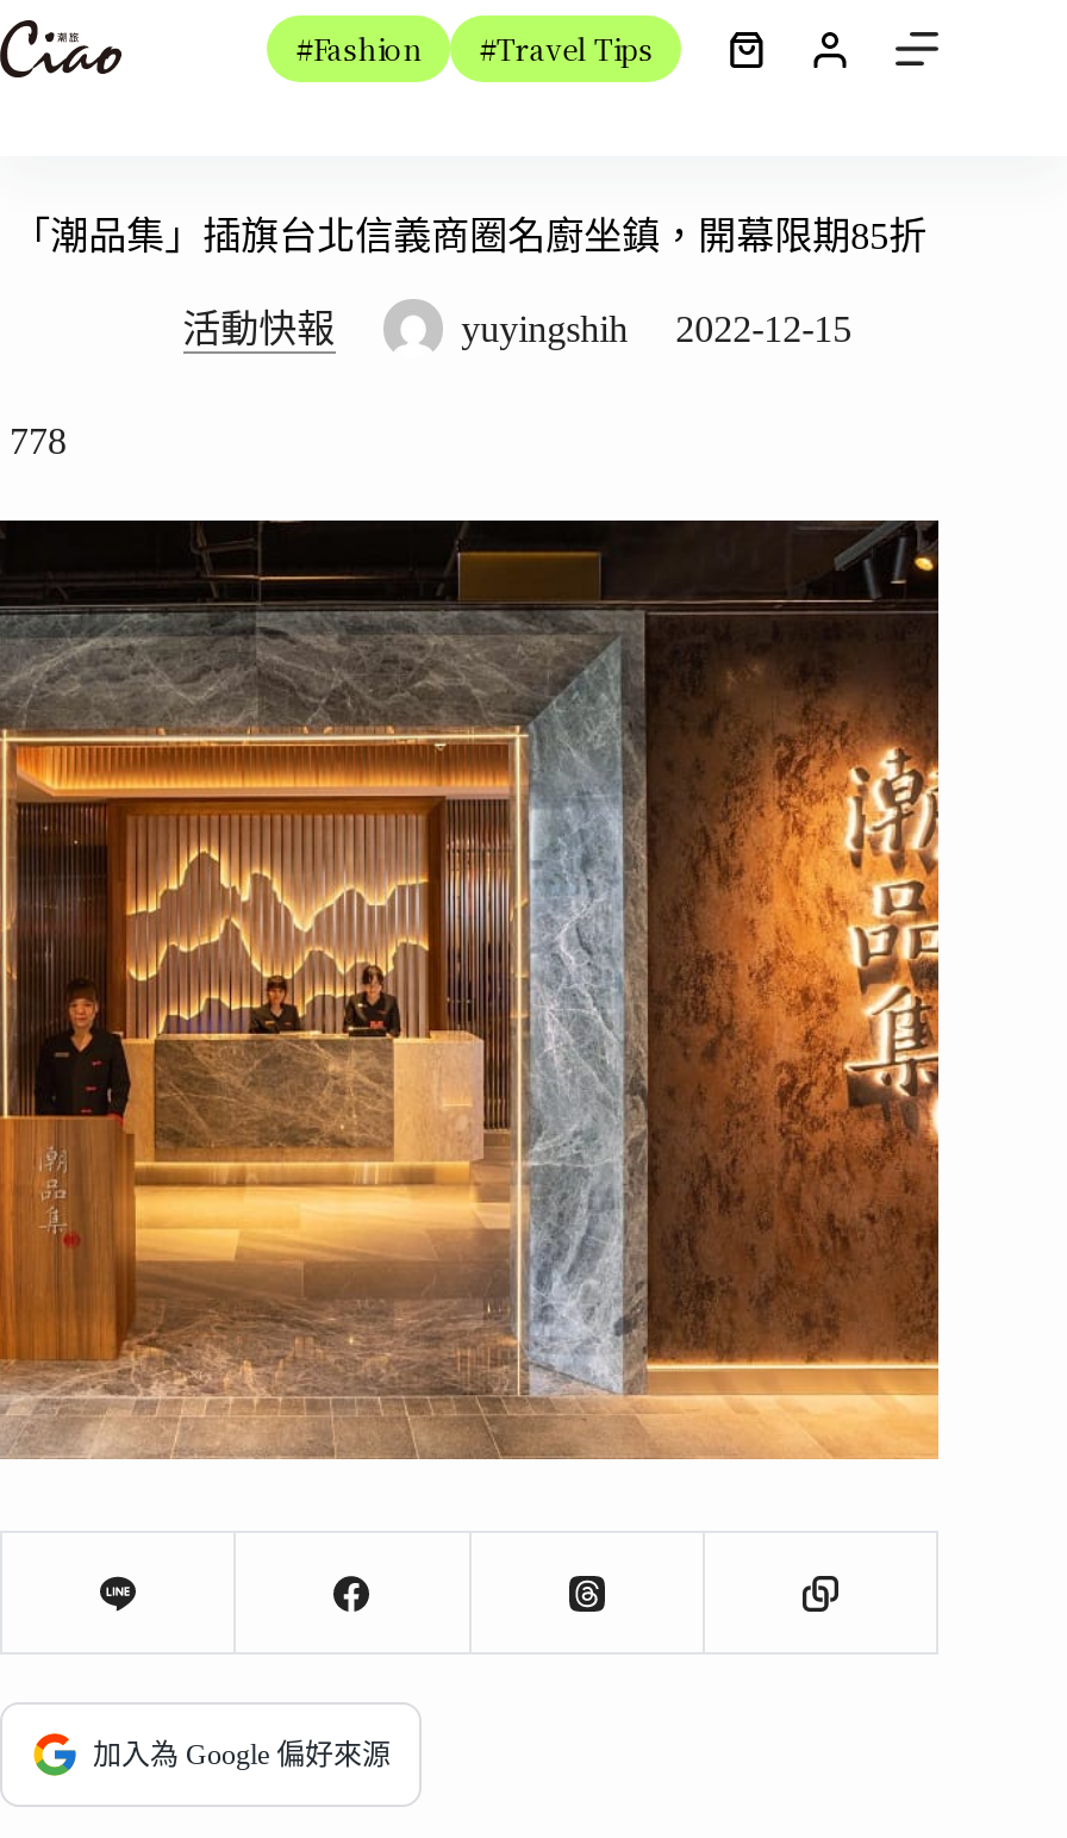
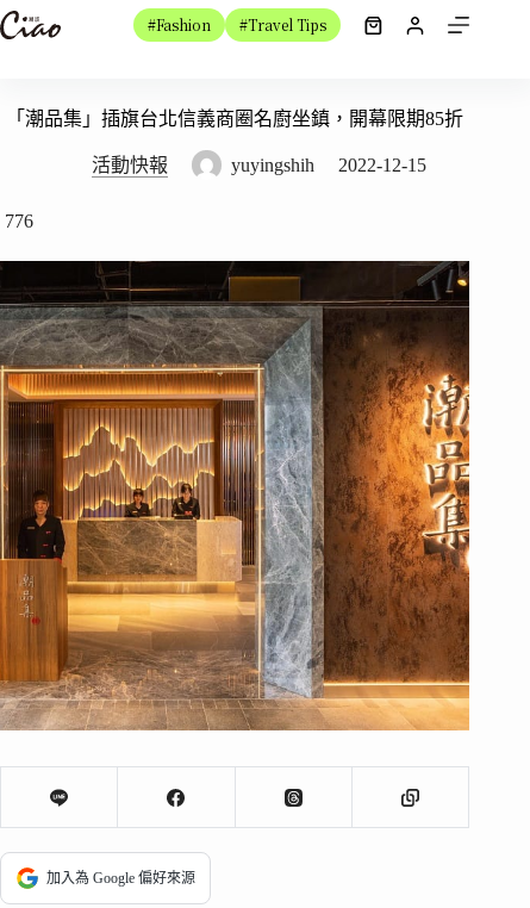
[10,420,67,461] 778 -> [5,211,33,231] 776

